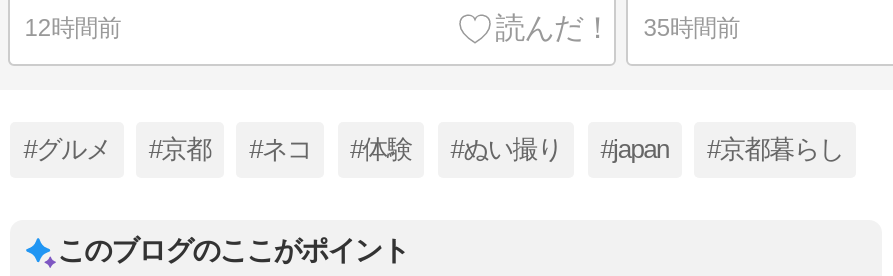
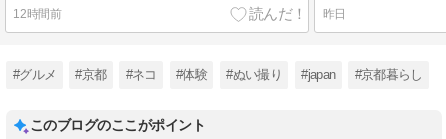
[643,13,740,41] 35時間前 -> [323,7,346,21] 昨日

